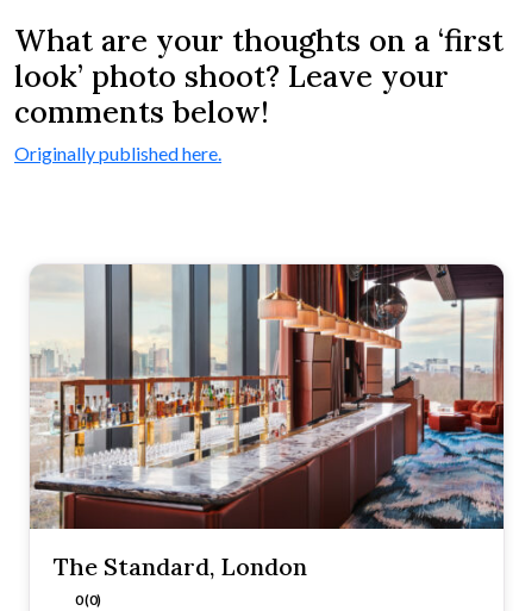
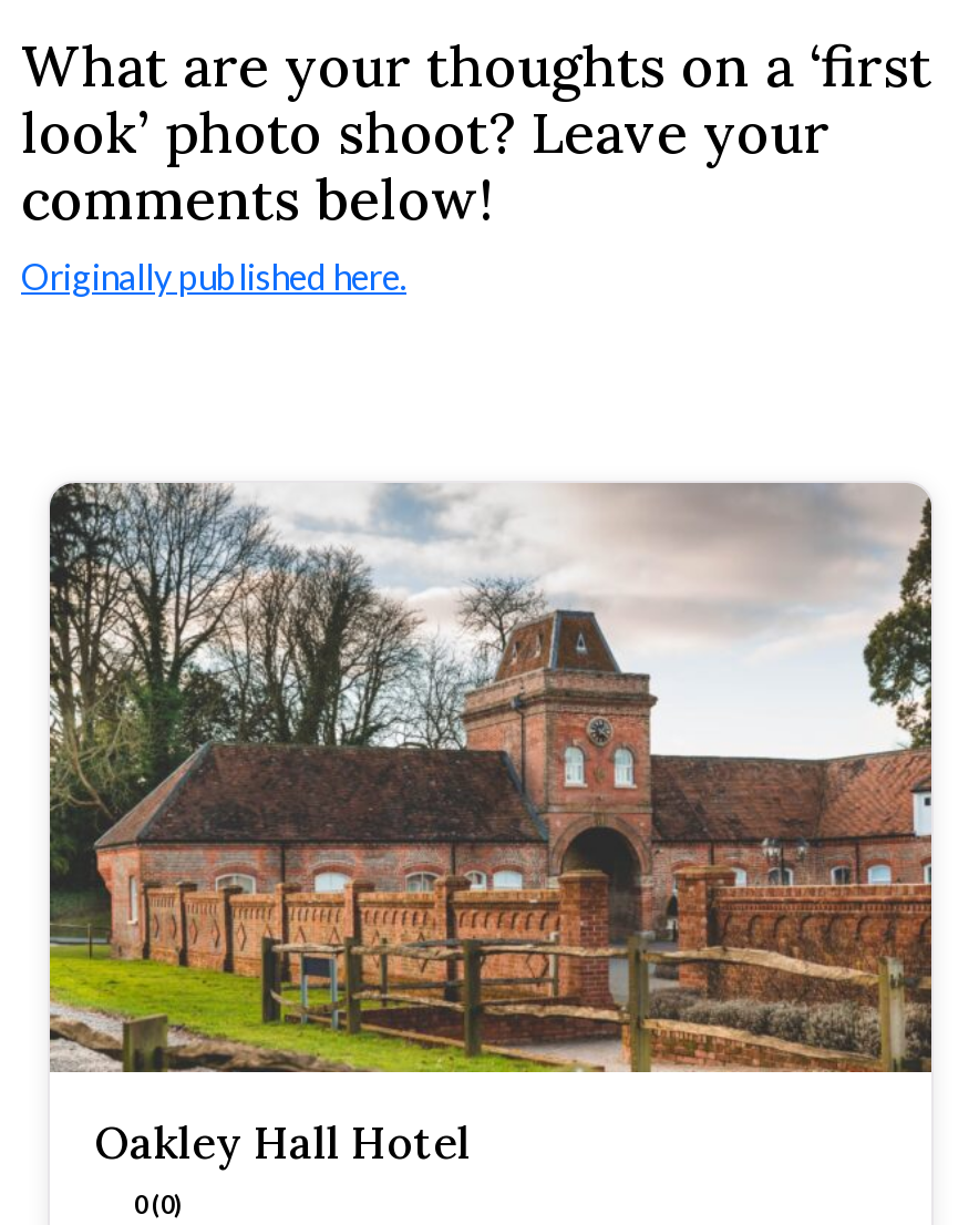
[30,263,505,581] [image] | The Standard, London -> [48,481,934,1169] [image] | Oakley Hall Hotel

